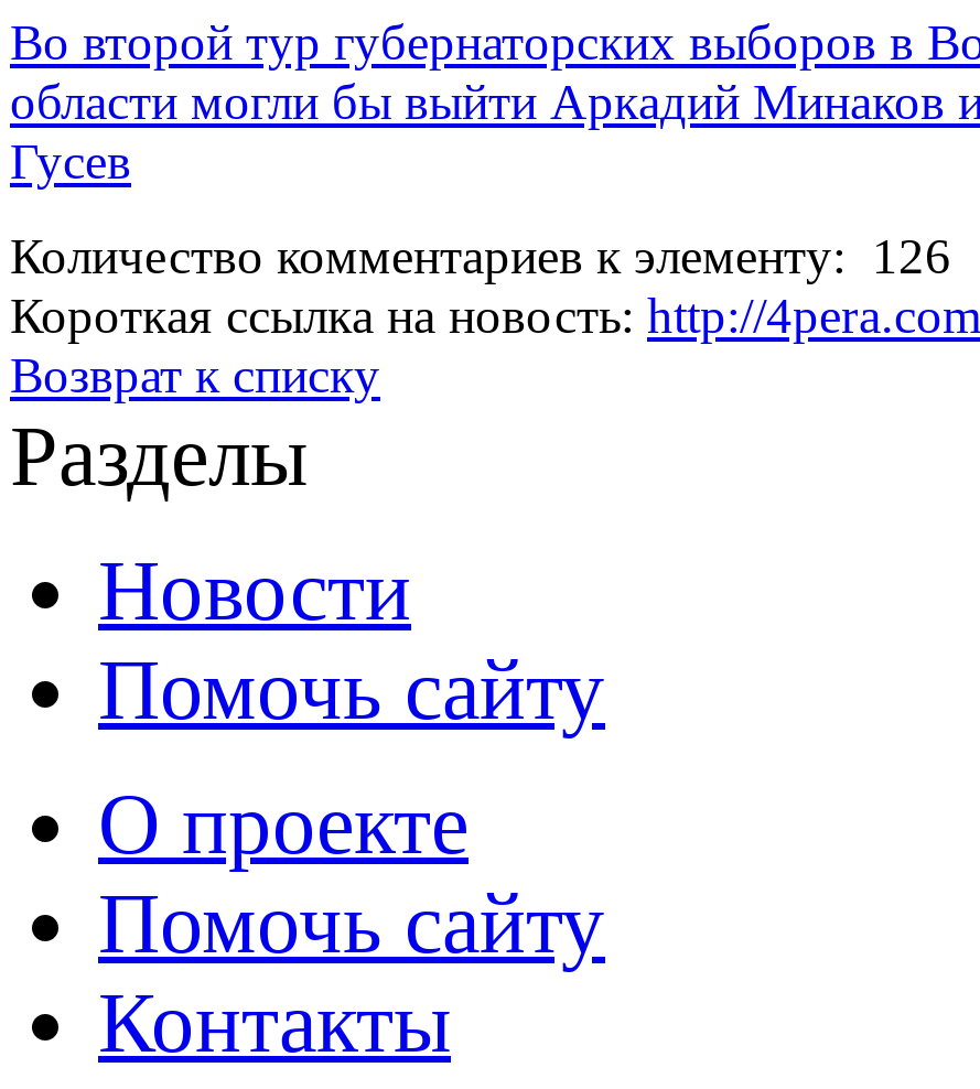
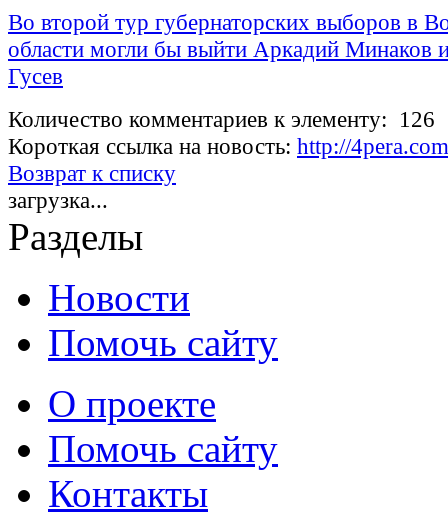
none -> [8,187,108,213] загрузка...

